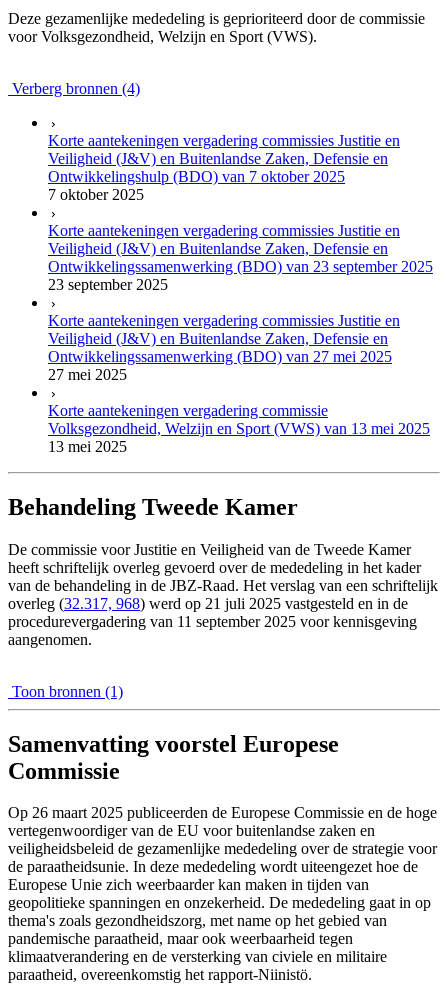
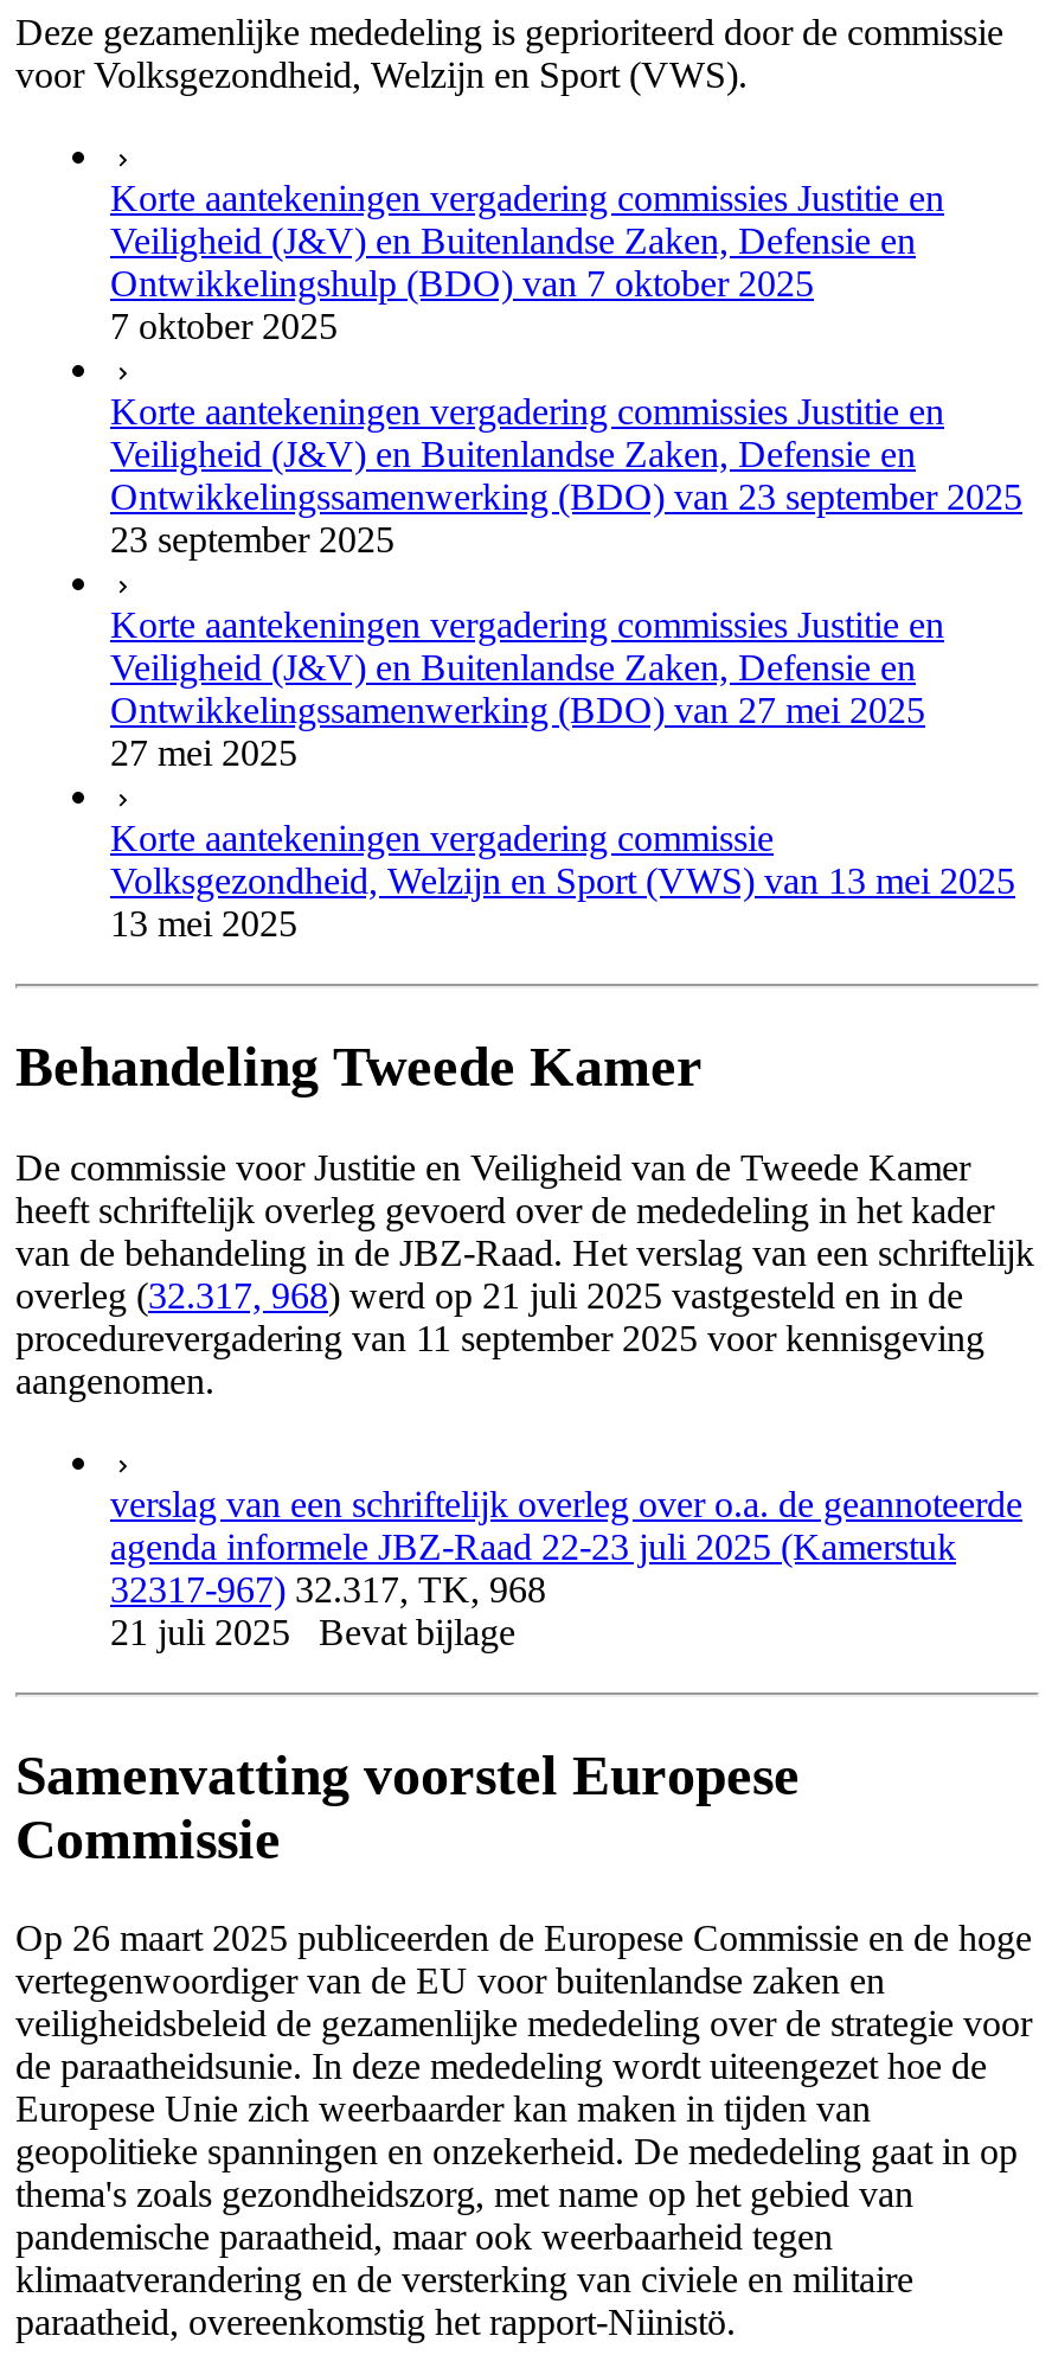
[8,80,140,97] Verberg bronnen (4) -> none
moved [8,132,438,648] -> [15,177,1034,1400]: Korte aantekeningen vergadering commissies Justitie en | Veiligheid (J&V) en Buitenlandse Zaken, Defensie en | Ontwikkelingshulp (BDO) van 7 oktober 2025 | ... | procedurevergadering van 11 september 2025 voor kennisgeving | aangenomen.
[8,683,123,700] Toon bronnen (1) -> [110,1483,1022,1651] verslag van een schriftelijk overleg over o.a. de geannoteerde | agenda informele JBZ-Raad 22-23 juli 2025 (Kamerstuk | 32317-967) 32.317, TK, 968 | 21 juli 2025 Bevat bijlage

